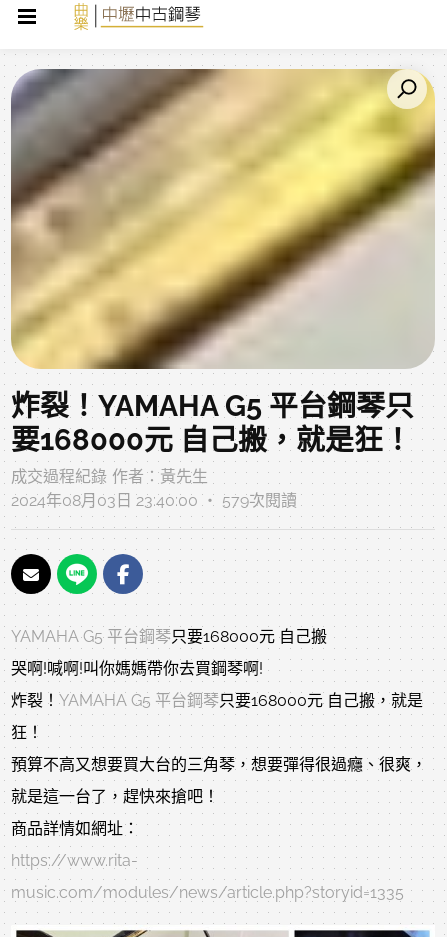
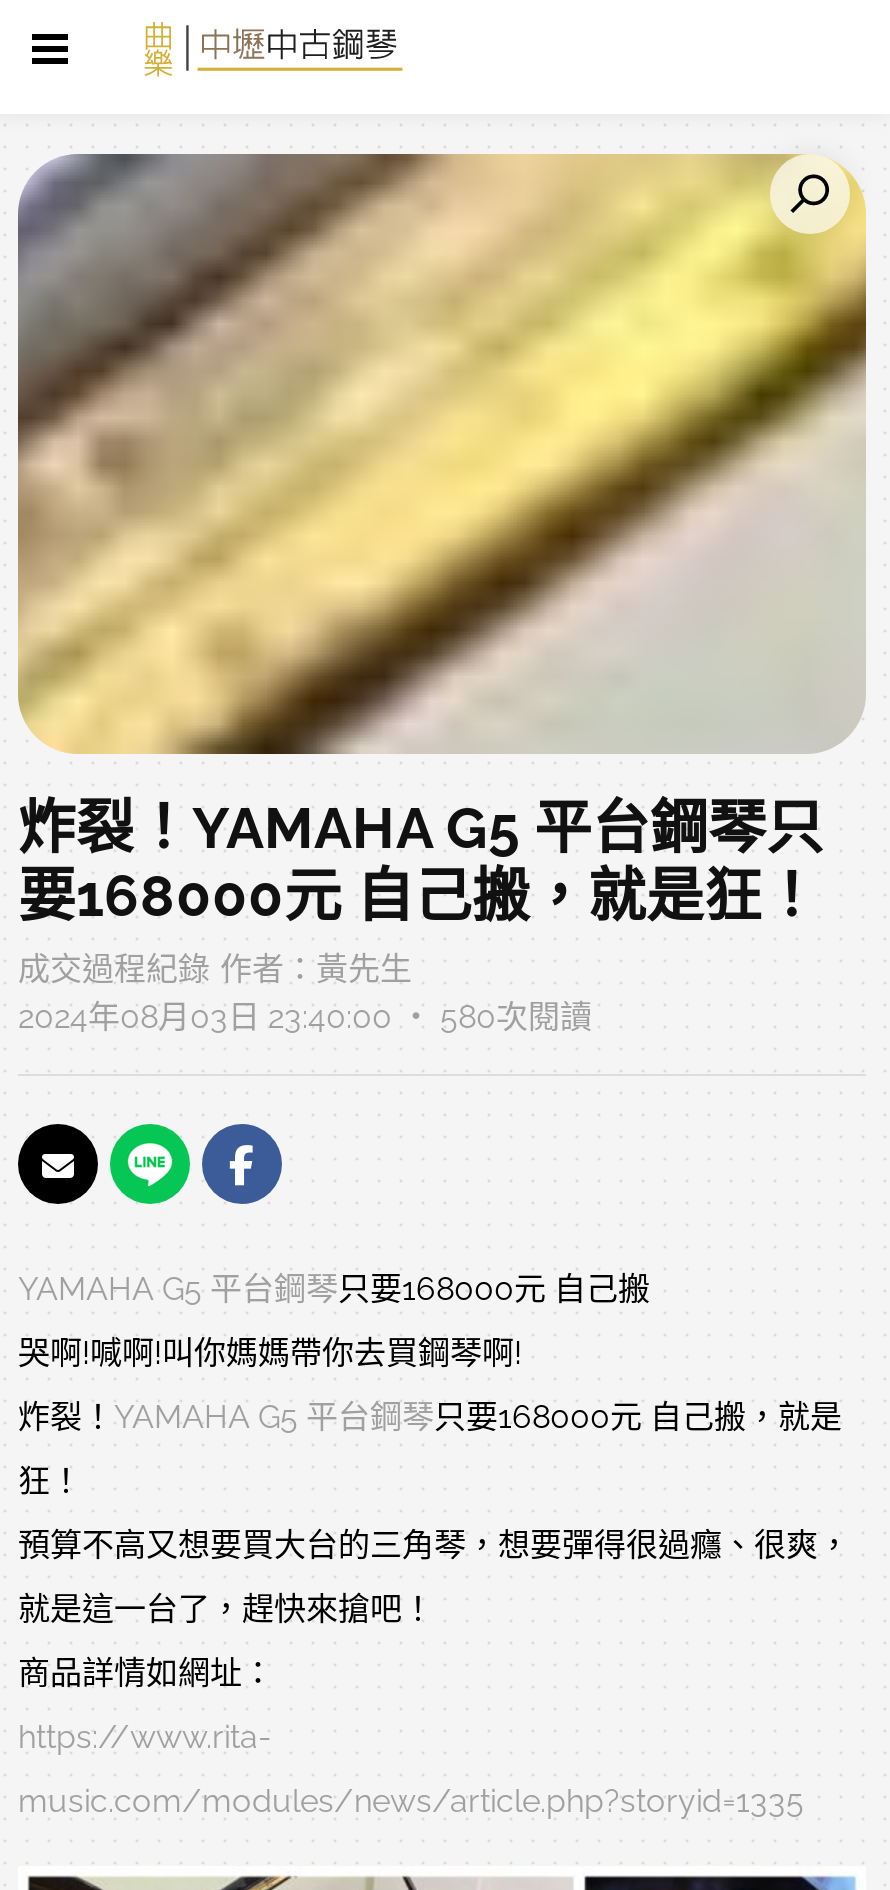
[11,491,297,510] 2024年08月03日 23:40:00 ‧ 579次閱讀 -> [18,998,592,1036] 2024年08月03日 23:40:00 ‧ 580次閱讀

